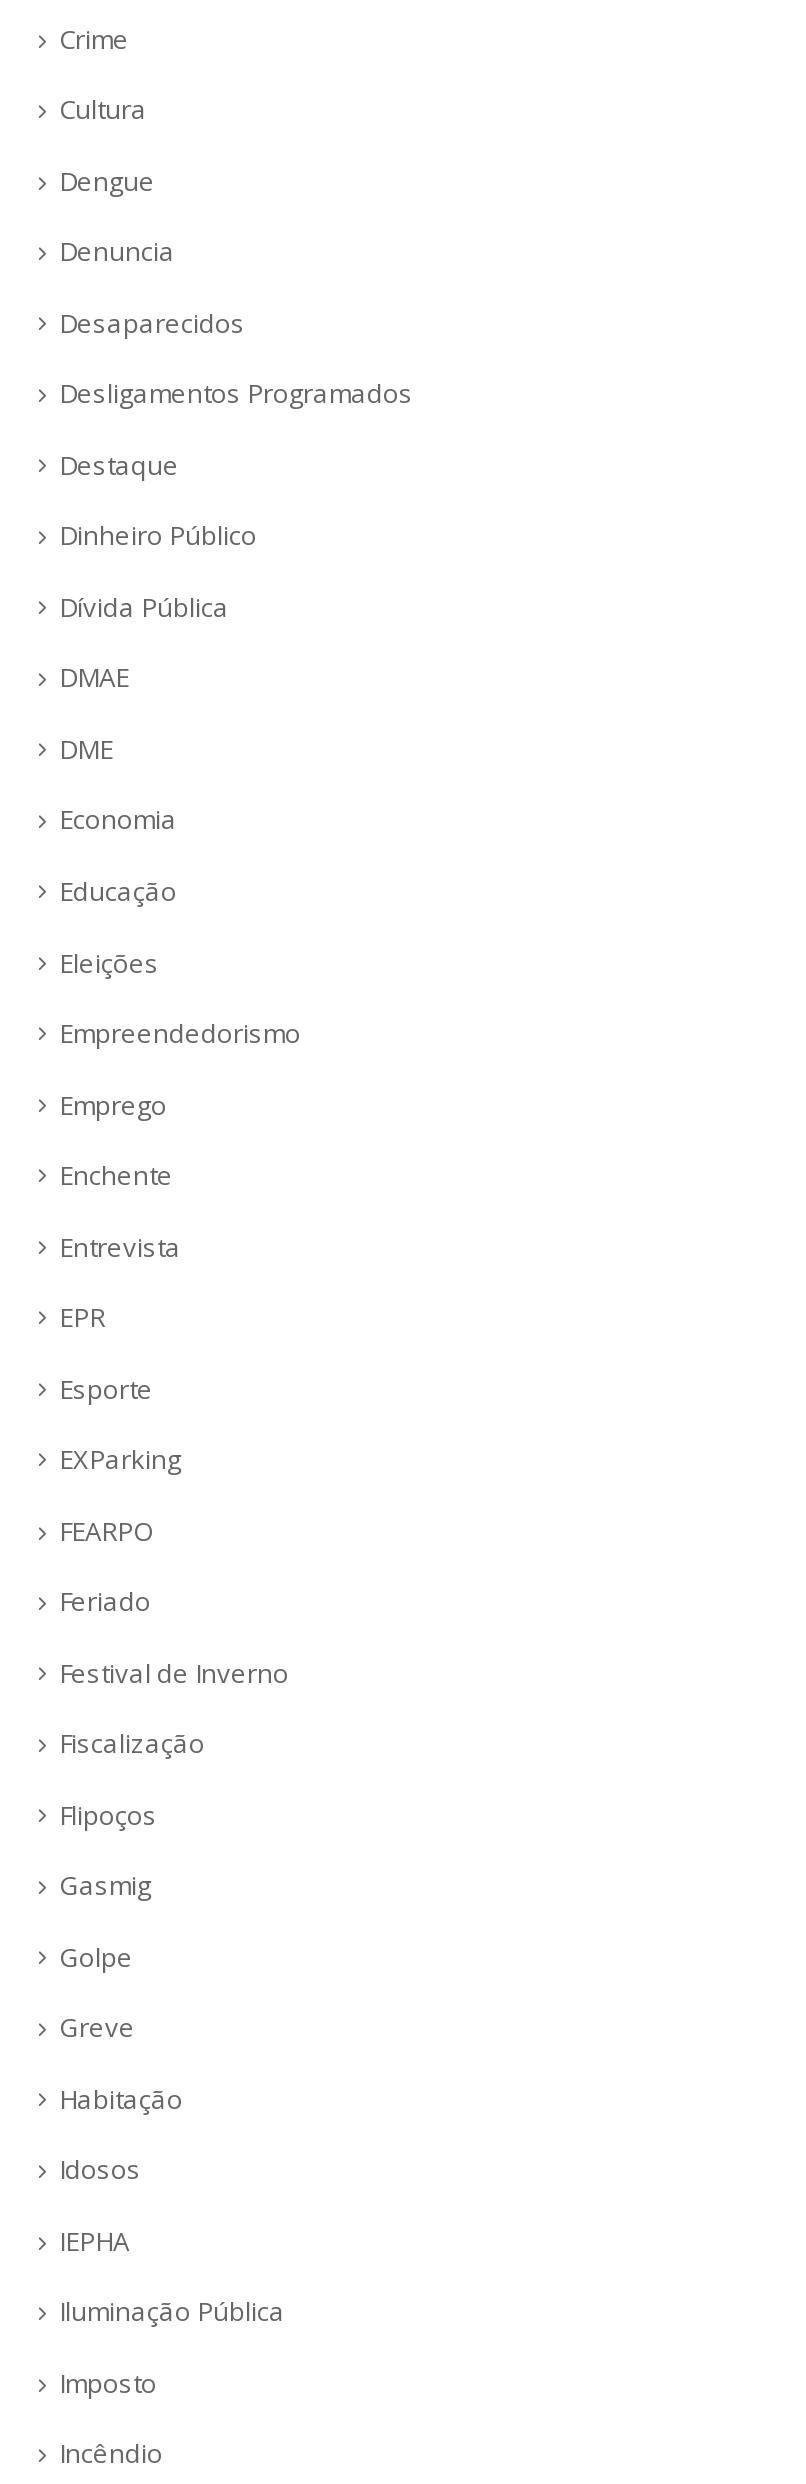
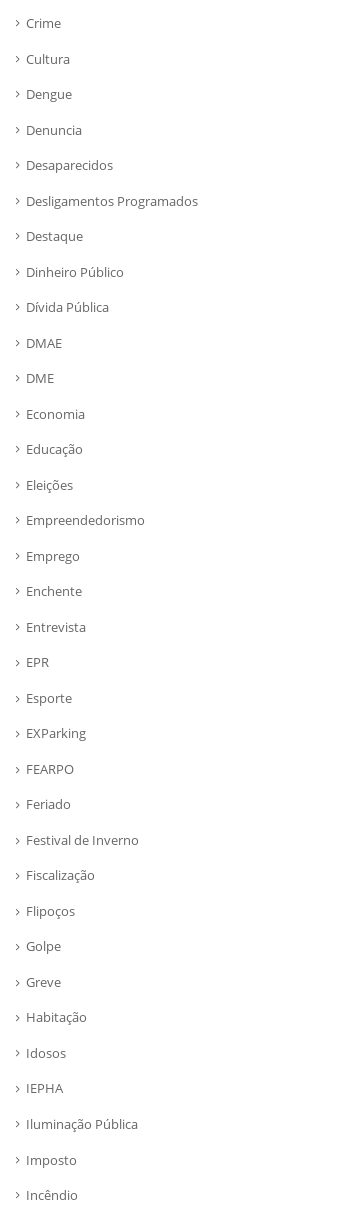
[59,1868,151,1904] Gasmig -> none

